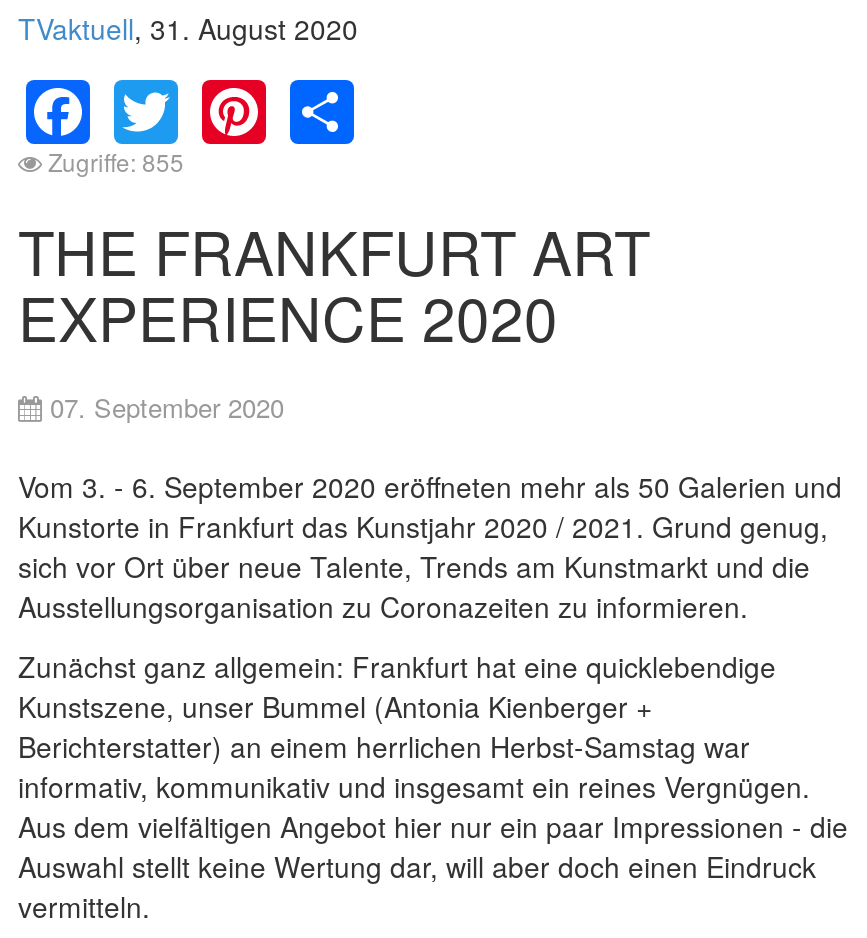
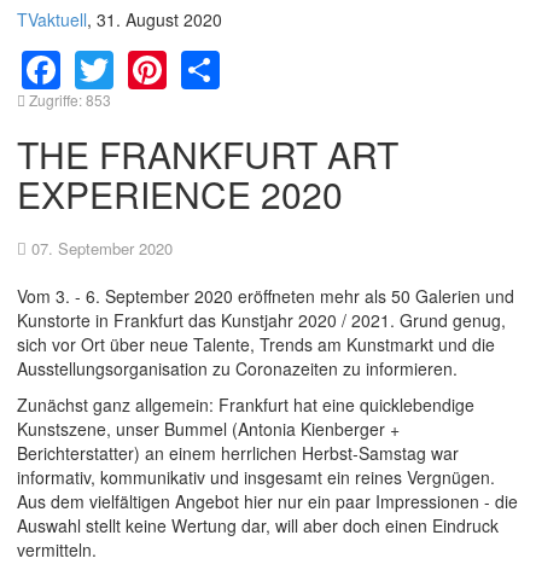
[48,144,184,178] Zugriffe: 855 -> [29,89,111,110] Zugriffe: 853

